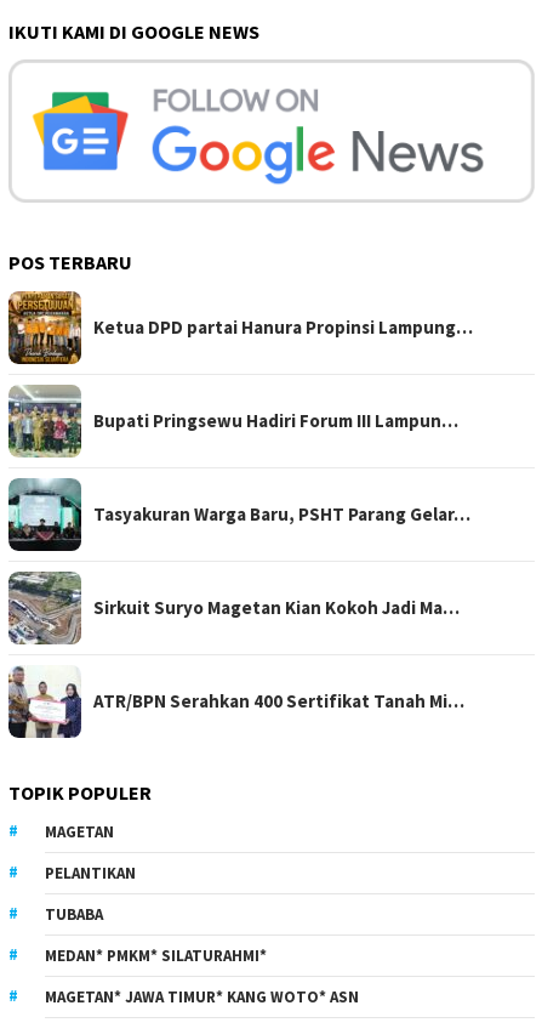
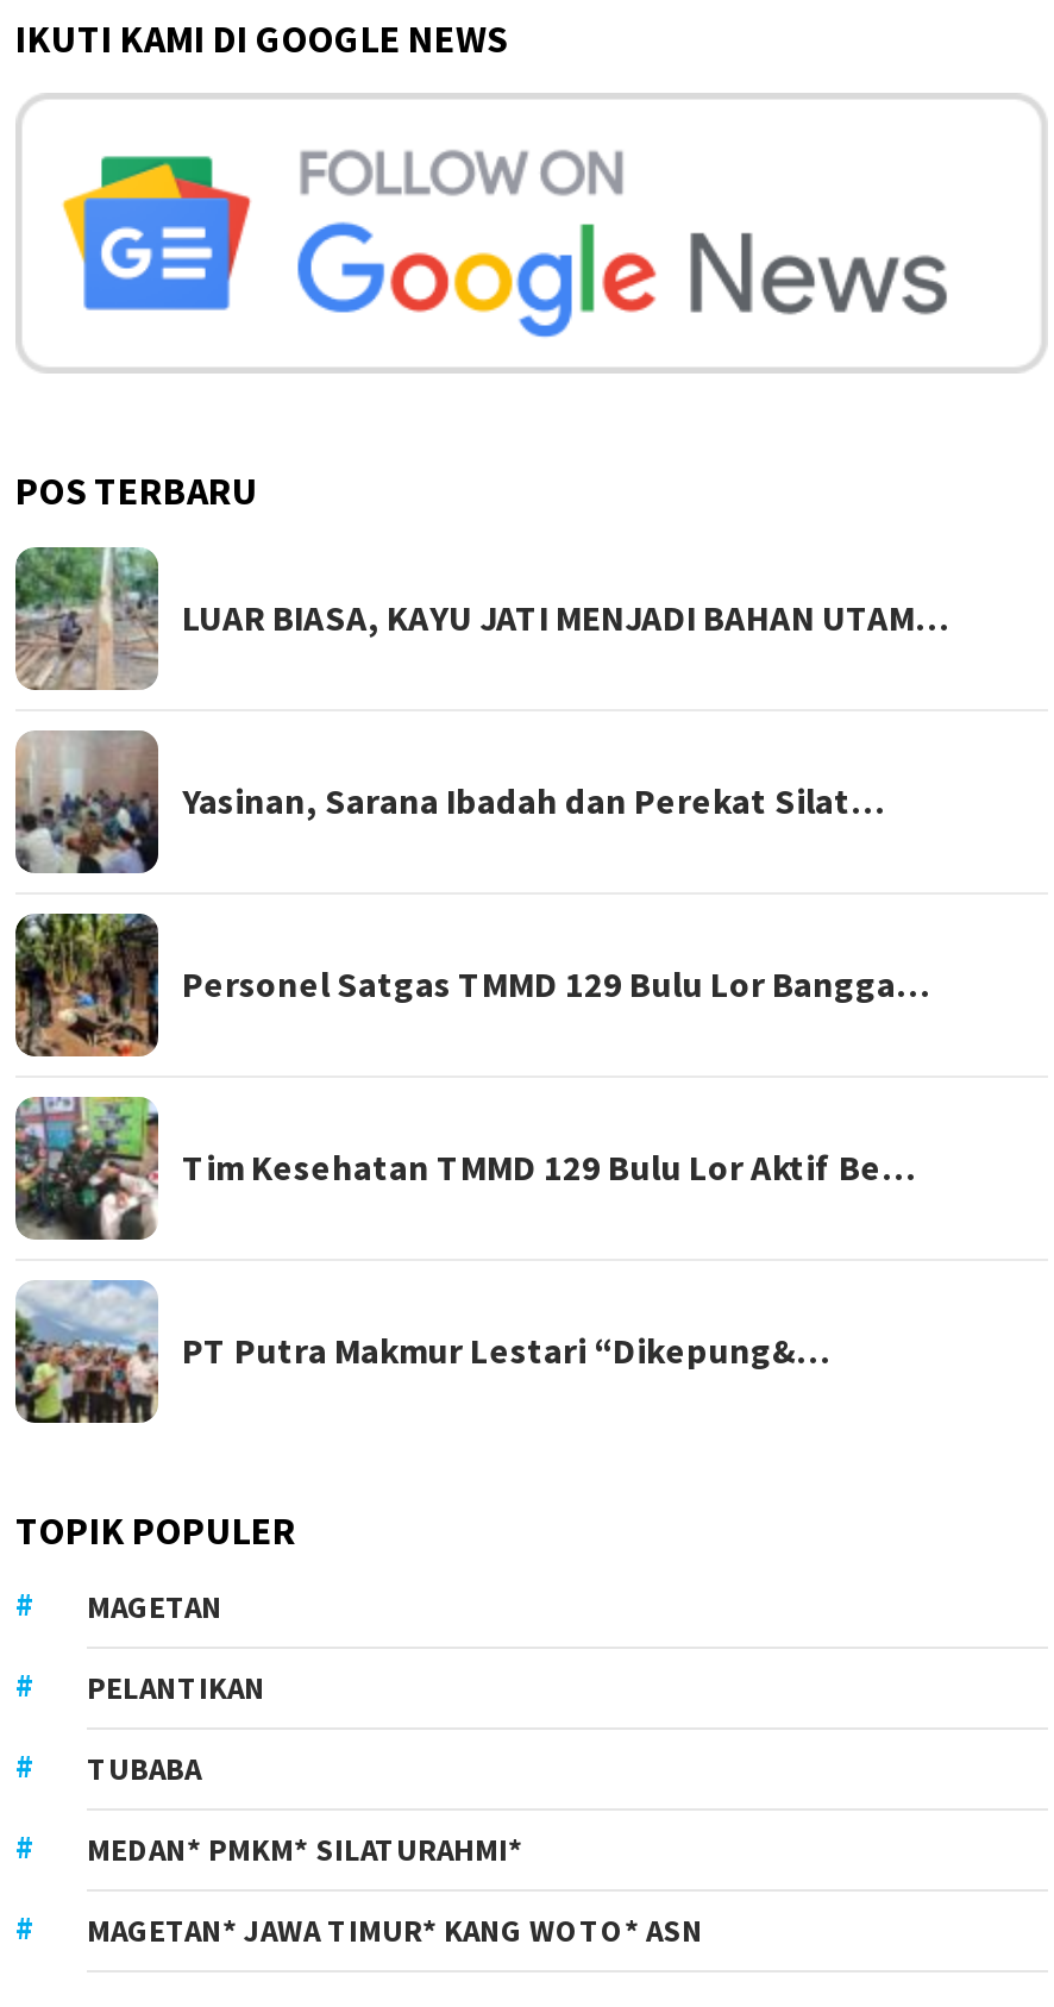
[7,290,473,364] [image] | Ketua DPD partai Hanura Propinsi Lampung… -> [13,545,948,692] [image] | LUAR BIASA, KAYU JATI MENJADI BAHAN UTAM…
[7,386,458,458] [image] | Bupati Pringsewu Hadiri Forum III Lampun… -> [13,730,884,876] [image] | Yasinan, Sarana Ibadah dan Perekat Silat…
[7,478,470,552] [image] | Tasyakuran Warga Baru, PSHT Parang Gelar… -> [13,911,929,1059] [image] | Personel Satgas TMMD 129 Bulu Lor Bangga…
[7,572,460,644] [image] | Sirkuit Suryo Magetan Kian Kokoh Jadi Ma… -> [15,1097,915,1240] [image] | Tim Kesehatan TMMD 129 Bulu Lor Aktif Be…
[8,665,464,738] [image] | ATR/BPN Serahkan 400 Sertifikat Tanah Mi… -> [13,1278,829,1425] [image] | PT Putra Makmur Lestari “Dikepung&…

